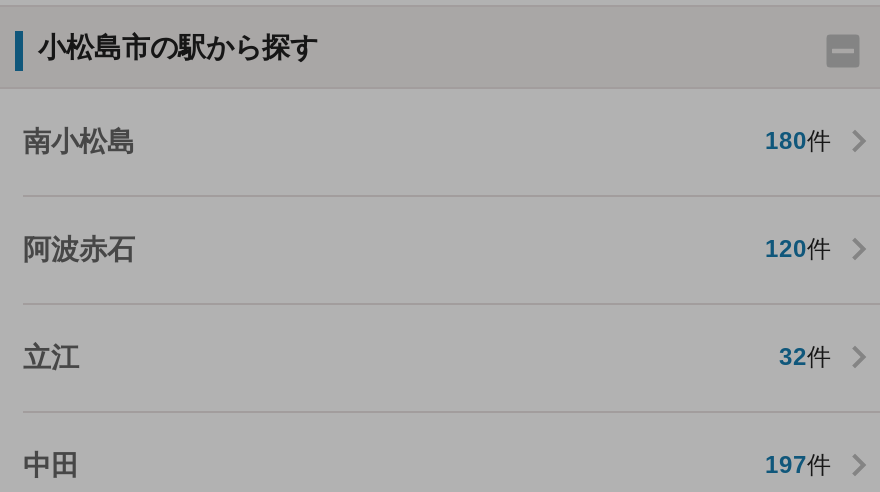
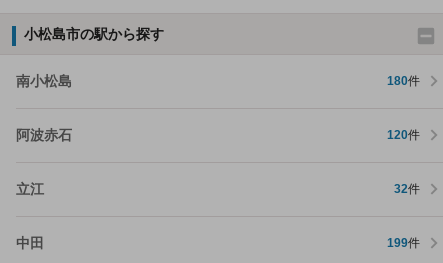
[765,451,831,479] 197件 -> [387,236,420,250] 199件

